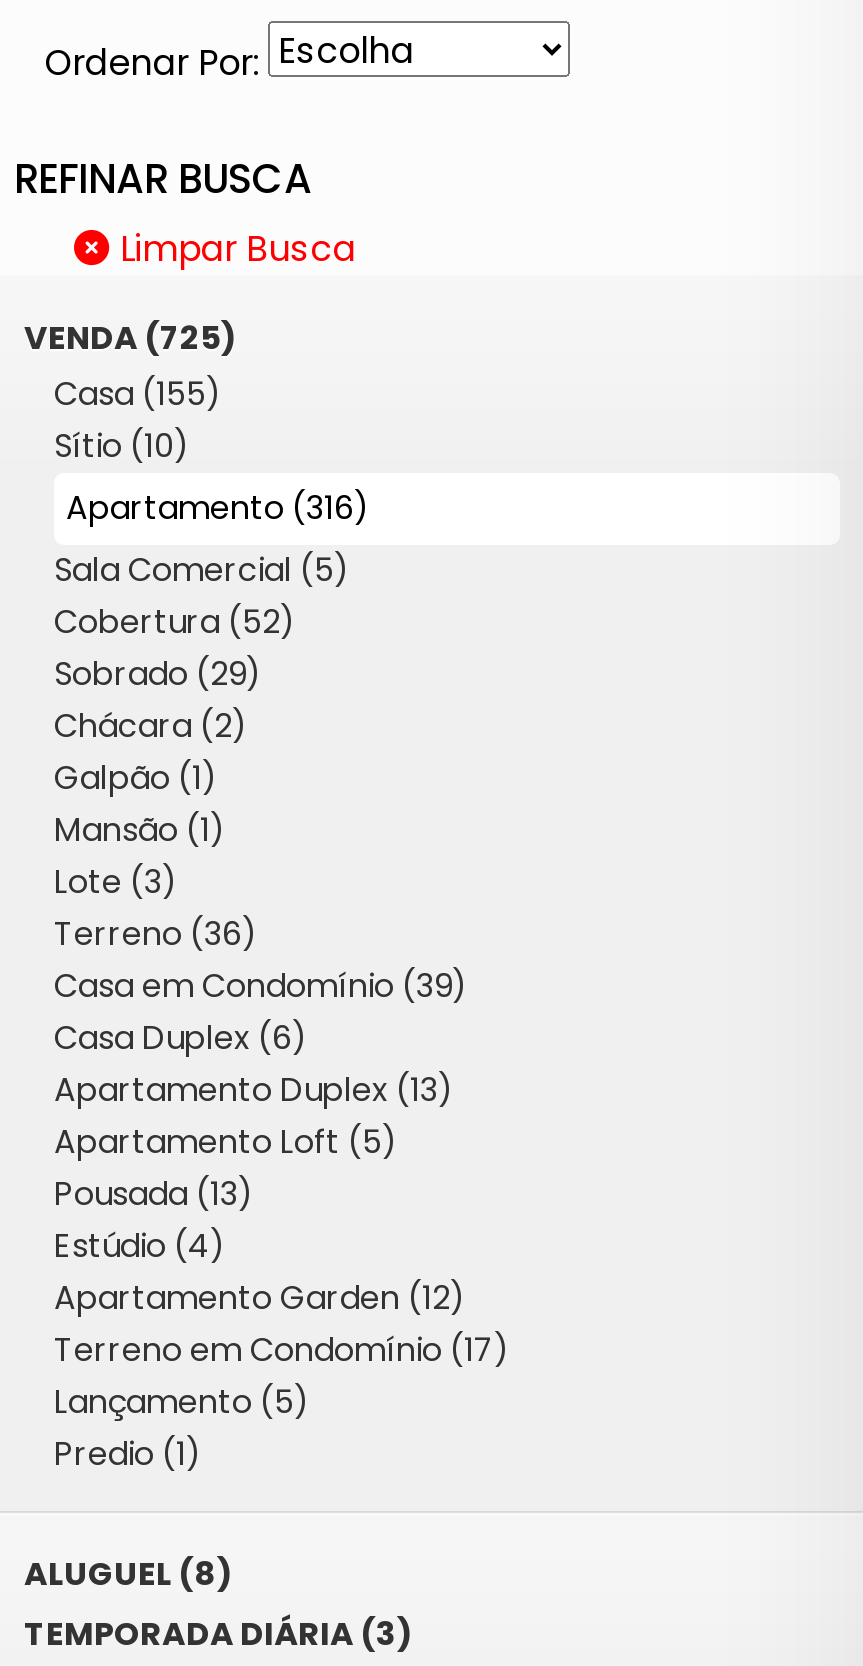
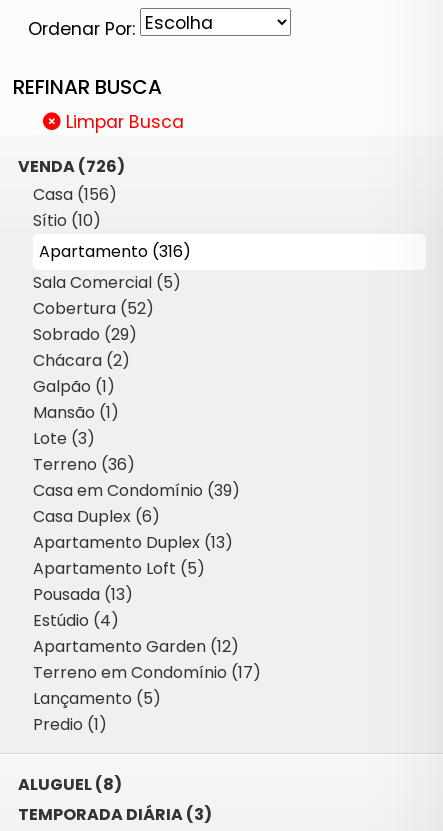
[24,315,236,361] VENDA (725) -> [18,155,125,178] VENDA (726)
[54,371,222,417] Casa (155) -> [33,183,117,206] Casa (156)

